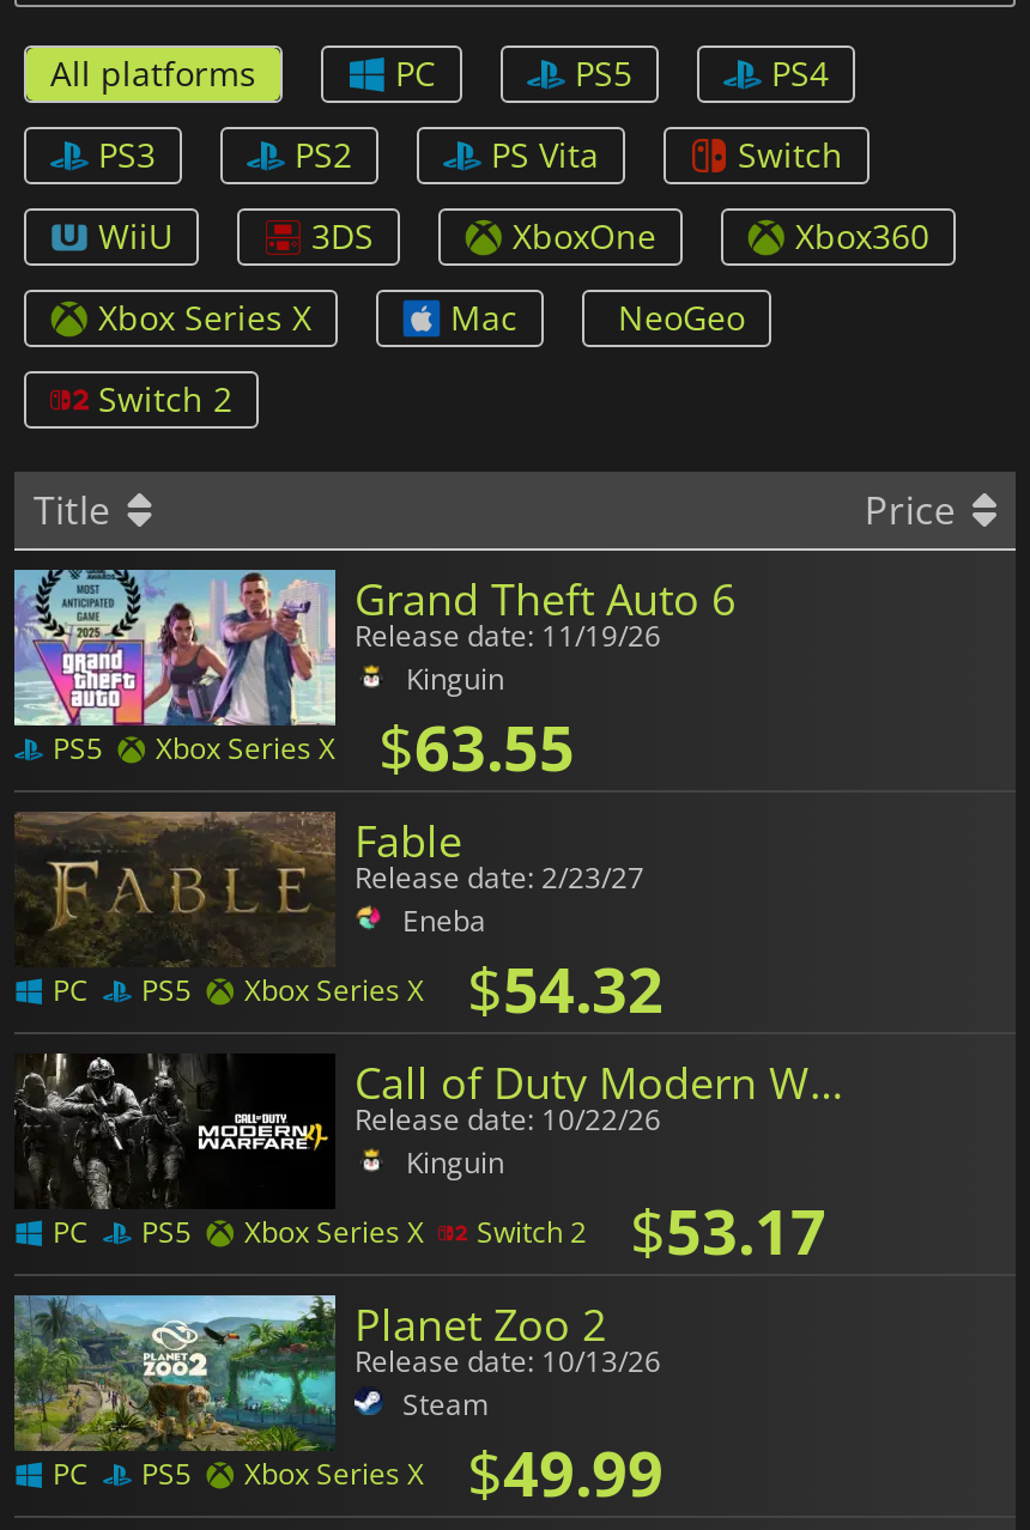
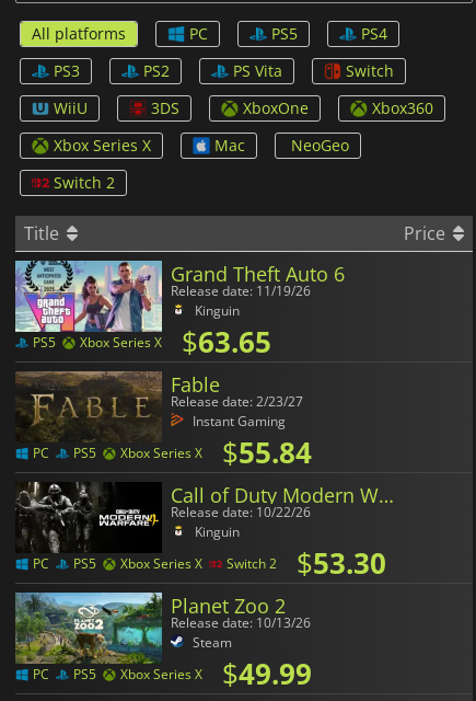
[53,704,575,791] PS5 Xbox Series X $63.55 -> [33,322,271,362] PS5 Xbox Series X $63.65
[402,900,486,940] Eneba -> [193,412,286,430] Instant Gaming
[53,946,664,1032] PC PS5 Xbox Series X $54.32 -> [33,433,312,472] PC PS5 Xbox Series X $55.84
[53,1188,826,1274] PC PS5 Xbox Series X Switch 2 $53.17 -> [33,543,386,583] PC PS5 Xbox Series X Switch 2 $53.30

